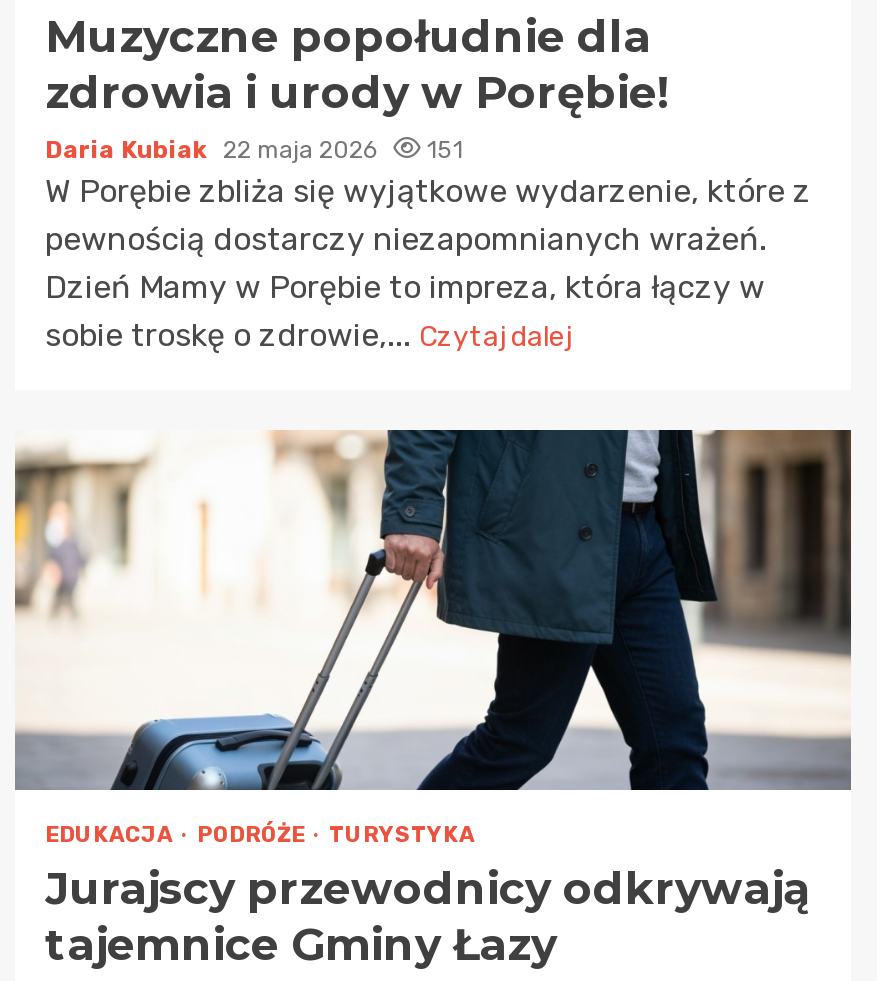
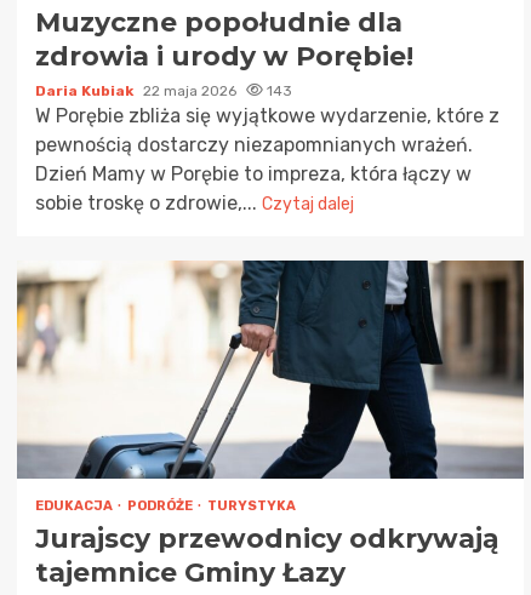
[45,136,463,164] Daria Kubiak 22 maja 2026 151 -> [35,82,292,99] Daria Kubiak 22 maja 2026 143

